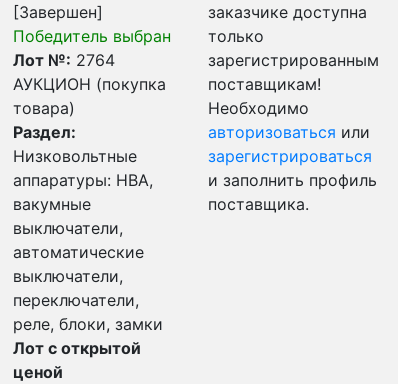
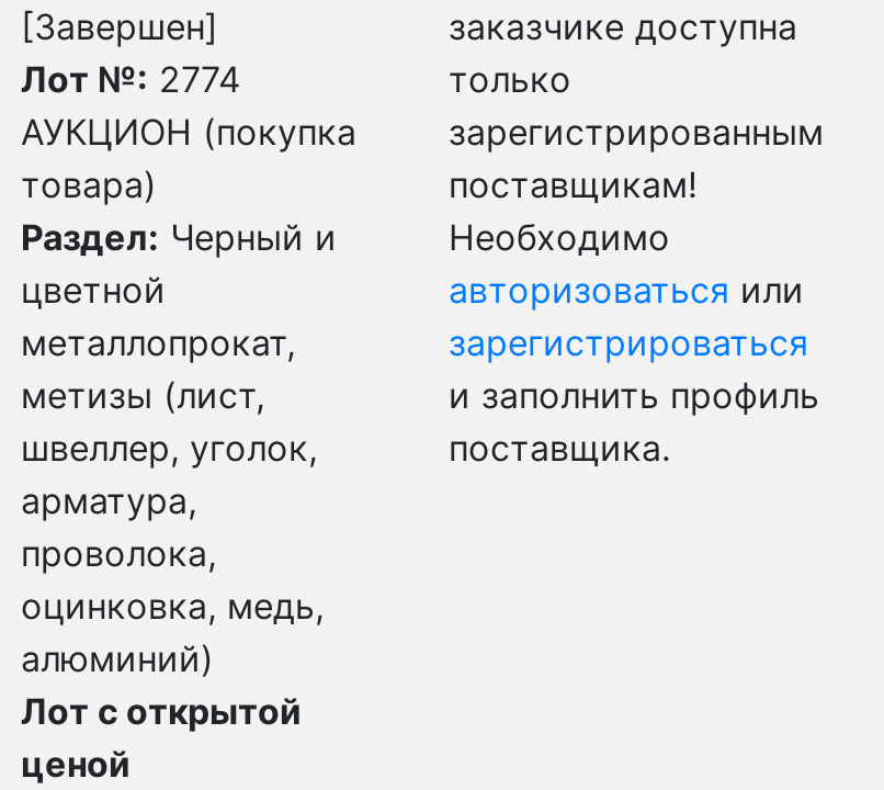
[13,26,171,70] Победитель выбран | Лот №: 2764 -> [21,57,240,101] Лот №: 2774
[13,122,163,334] Раздел: | Низковольтные | аппаратуры: НВА, | вакумные | выключатели, | автоматические | выключатели, | переключатели, | реле, блоки, замки -> [21,215,337,680] Раздел: Черный и | цветной | металлопрокат, | метизы (лист, | швеллер, уголок, | арматура, | проволока, | оцинковка, медь, | алюминий)

